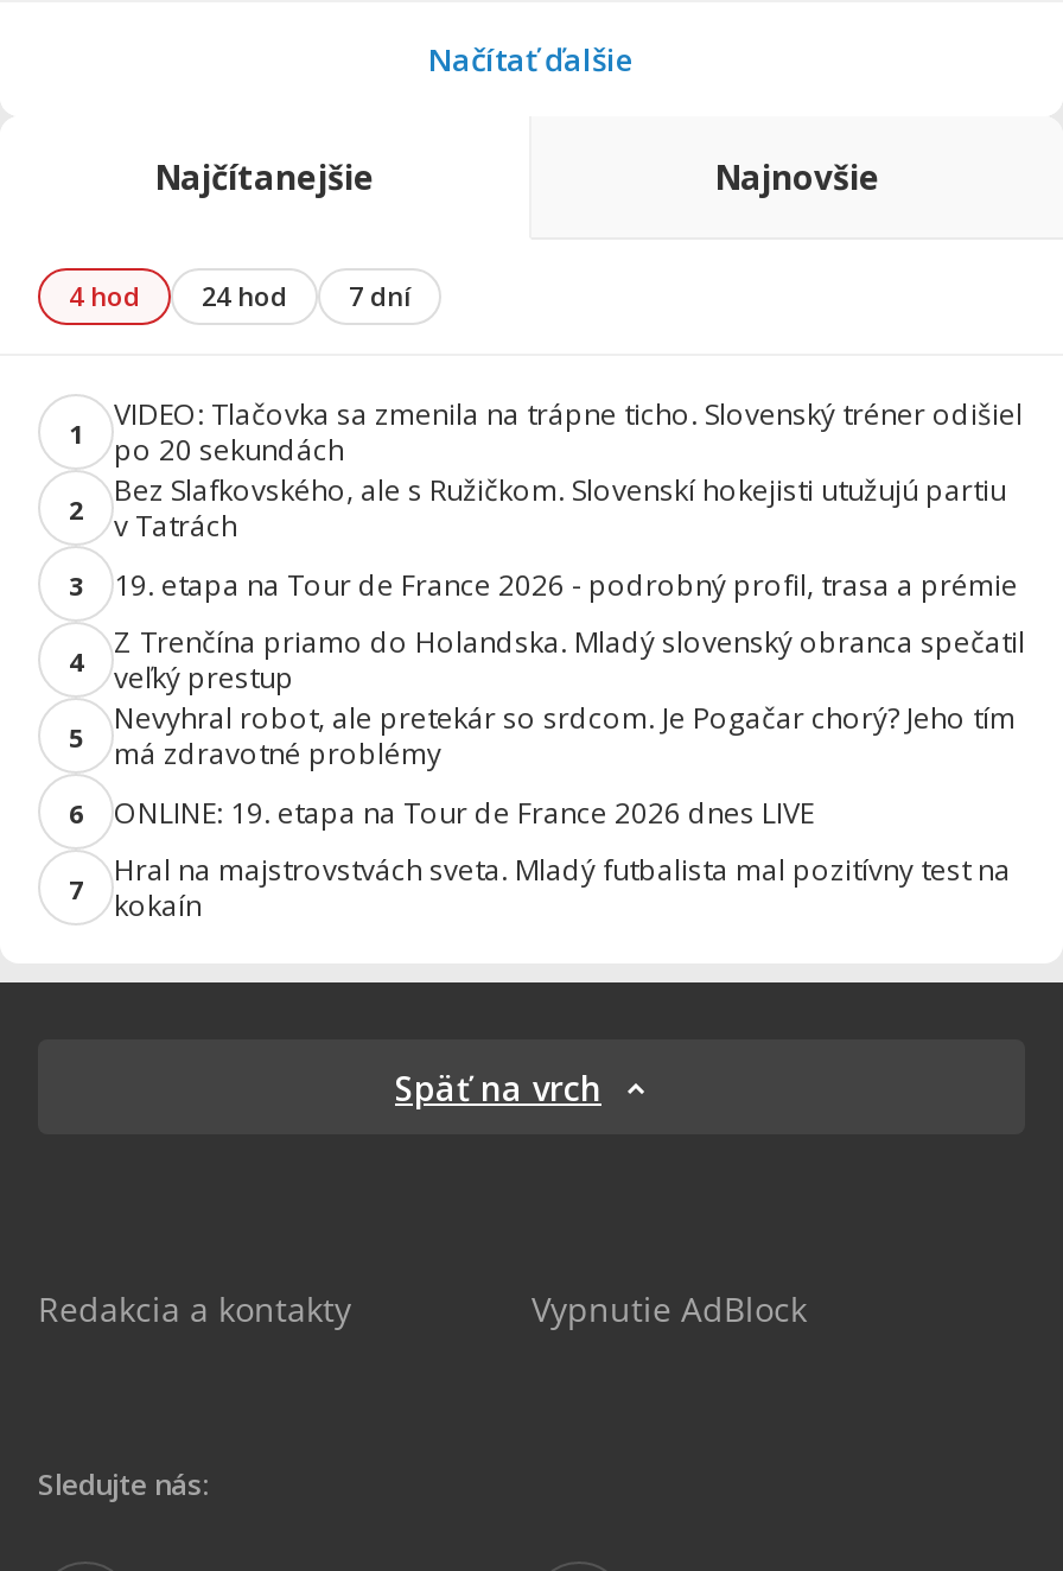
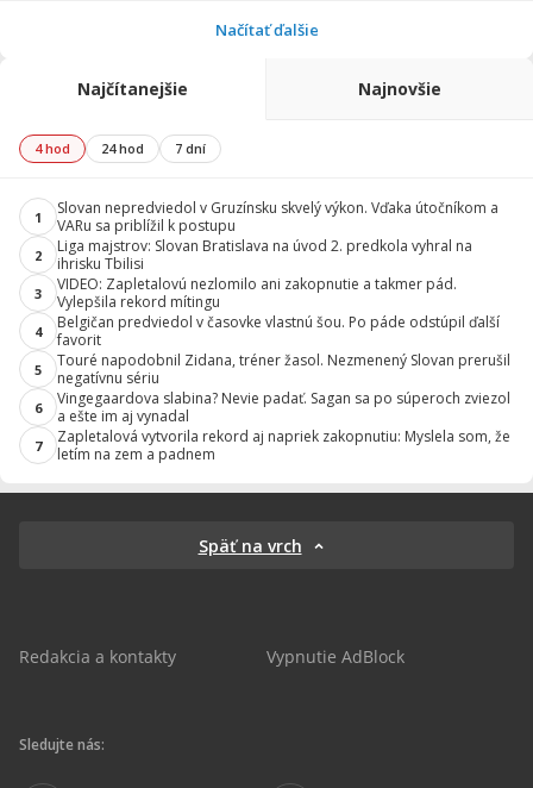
[114,394,1023,470] VIDEO: Tlačovka sa zmenila na trápne ticho. Slovenský tréner odišiel | po 20 sekundách -> [57,198,498,236] Slovan nepredviedol v Gruzínsku skvelý výkon. Vďaka útočníkom a | VARu sa priblížil k postupu
[114,470,1006,546] Bez Slafkovského, ale s Ružičkom. Slovenskí hokejisti utužujú partiu | v Tatrách -> [57,236,472,274] Liga majstrov: Slovan Bratislava na úvod 2. predkola vyhral na | ihrisku Tbilisi
[114,564,1018,604] 19. etapa na Tour de France 2026 - podrobný profil, trasa a prémie -> [57,274,457,312] VIDEO: Zapletalovú nezlomilo ani zakopnutie a takmer pád. | Vylepšila rekord mítingu
[114,622,1025,698] Z Trenčína priamo do Holandska. Mladý slovenský obranca spečatil | veľký prestup -> [57,312,500,350] Belgičan predviedol v časovke vlastnú šou. Po páde odstúpil ďalší | favorit
[114,698,1016,774] Nevyhral robot, ale pretekár so srdcom. Je Pogačar chorý? Jeho tím | má zdravotné problémy -> [57,350,510,388] Touré napodobnil Zidana, tréner žasol. Nezmenený Slovan prerušil | negatívnu sériu
[114,791,814,832] ONLINE: 19. etapa na Tour de France 2026 dnes LIVE -> [57,388,510,426] Vingegaardova slabina? Nevie padať. Sagan sa po súperoch zviezol | a ešte im aj vynadal
[114,850,1011,926] Hral na majstrovstvách sveta. Mladý futbalista mal pozitívny test na | kokaín -> [57,426,510,464] Zapletalová vytvorila rekord aj napriek zakopnutiu: Myslela som, že | letím na zem a padnem

